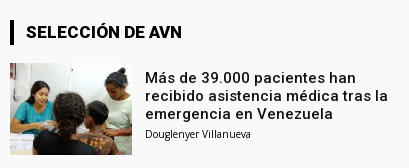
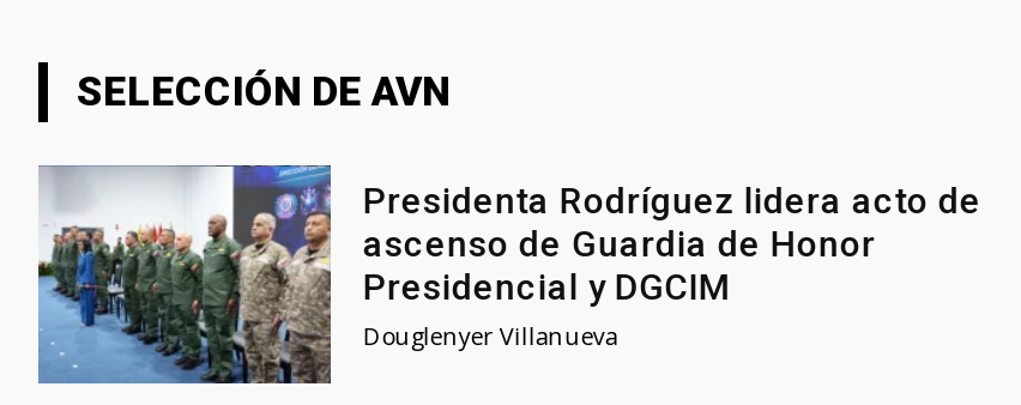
[9,62,388,156] [image] | Más de 39.000 pacientes han | recibido asistencia médica tras la | emergencia en Venezuela -> [36,163,981,386] [image] | Presidenta Rodríguez lidera acto de | ascenso de Guardia de Honor | Presidencial y DGCIM

